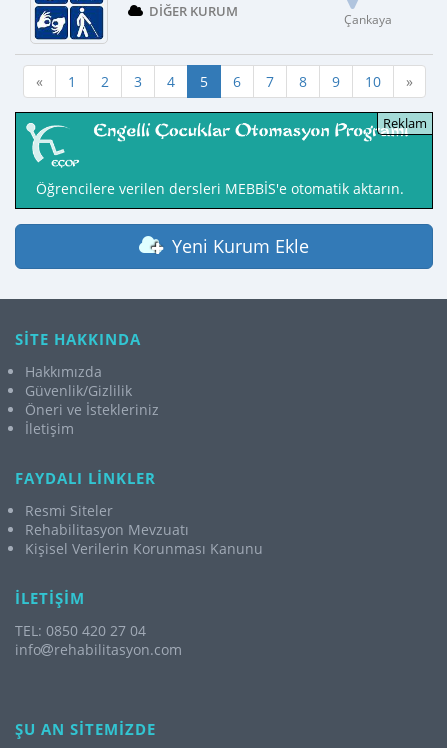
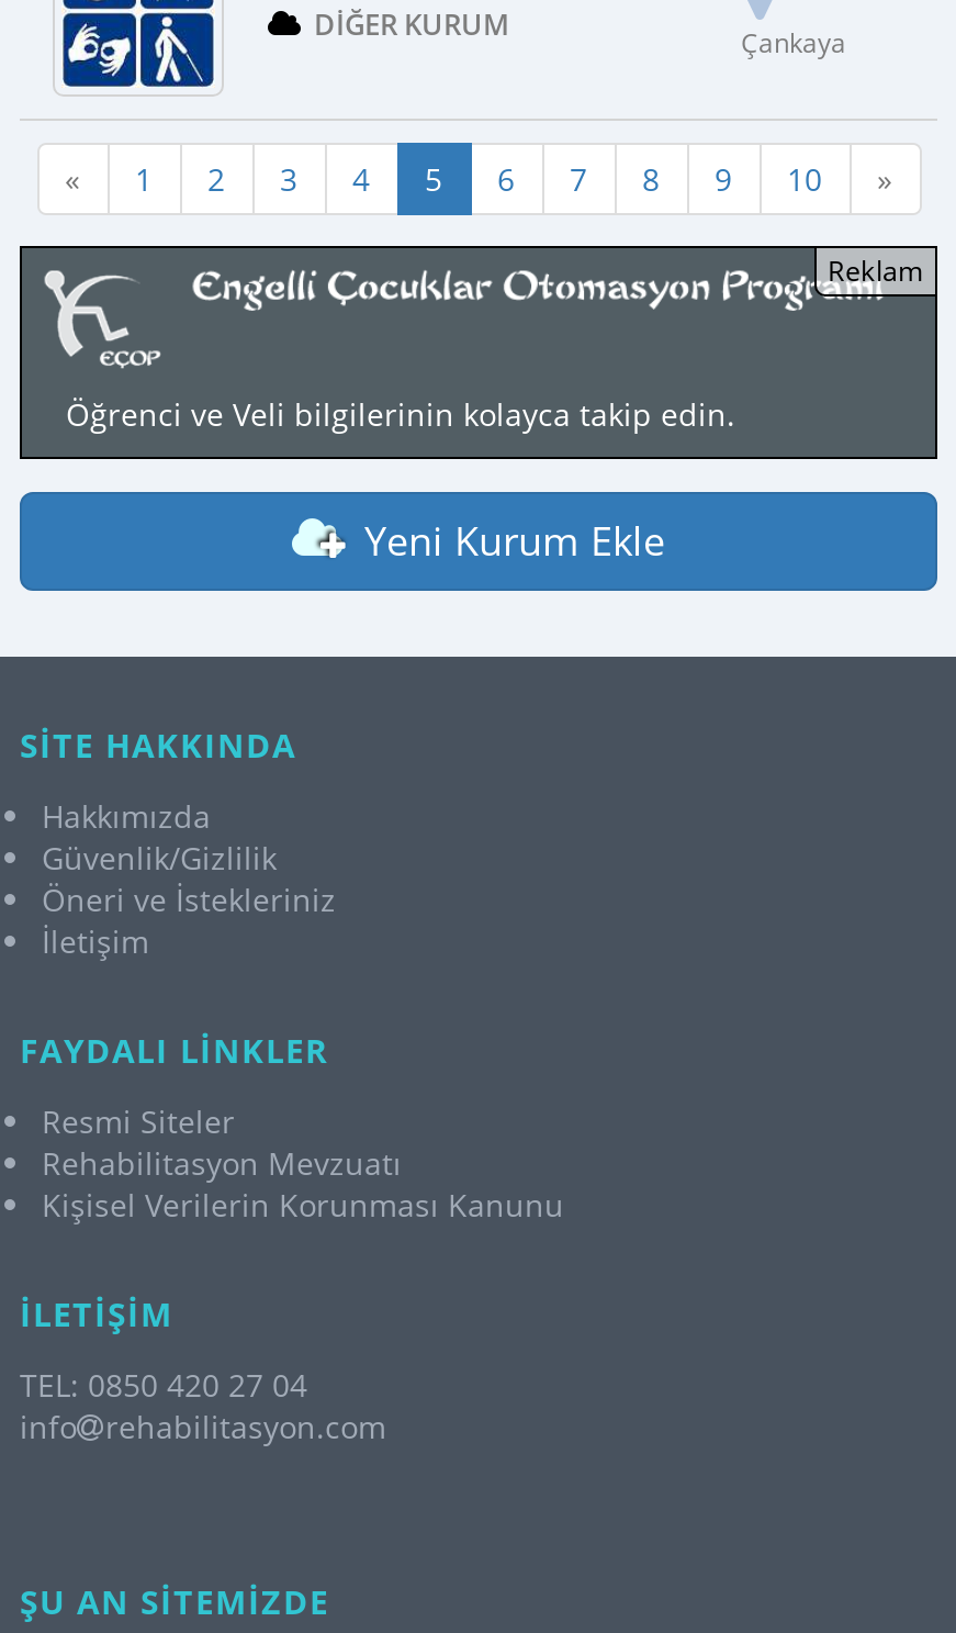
[16,113,432,208] [image] | Öğrencilere verilen dersleri MEBBİS'e otomatik aktarın. -> [22,248,935,457] [image] | Öğrenci ve Veli bilgilerinin kolayca takip edin.

